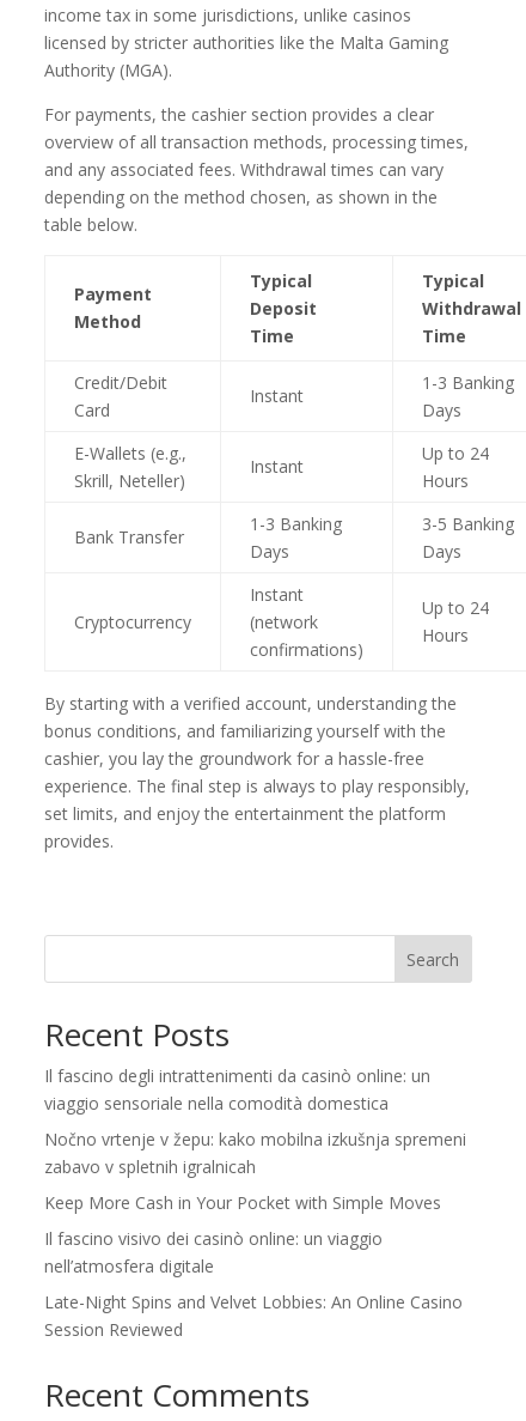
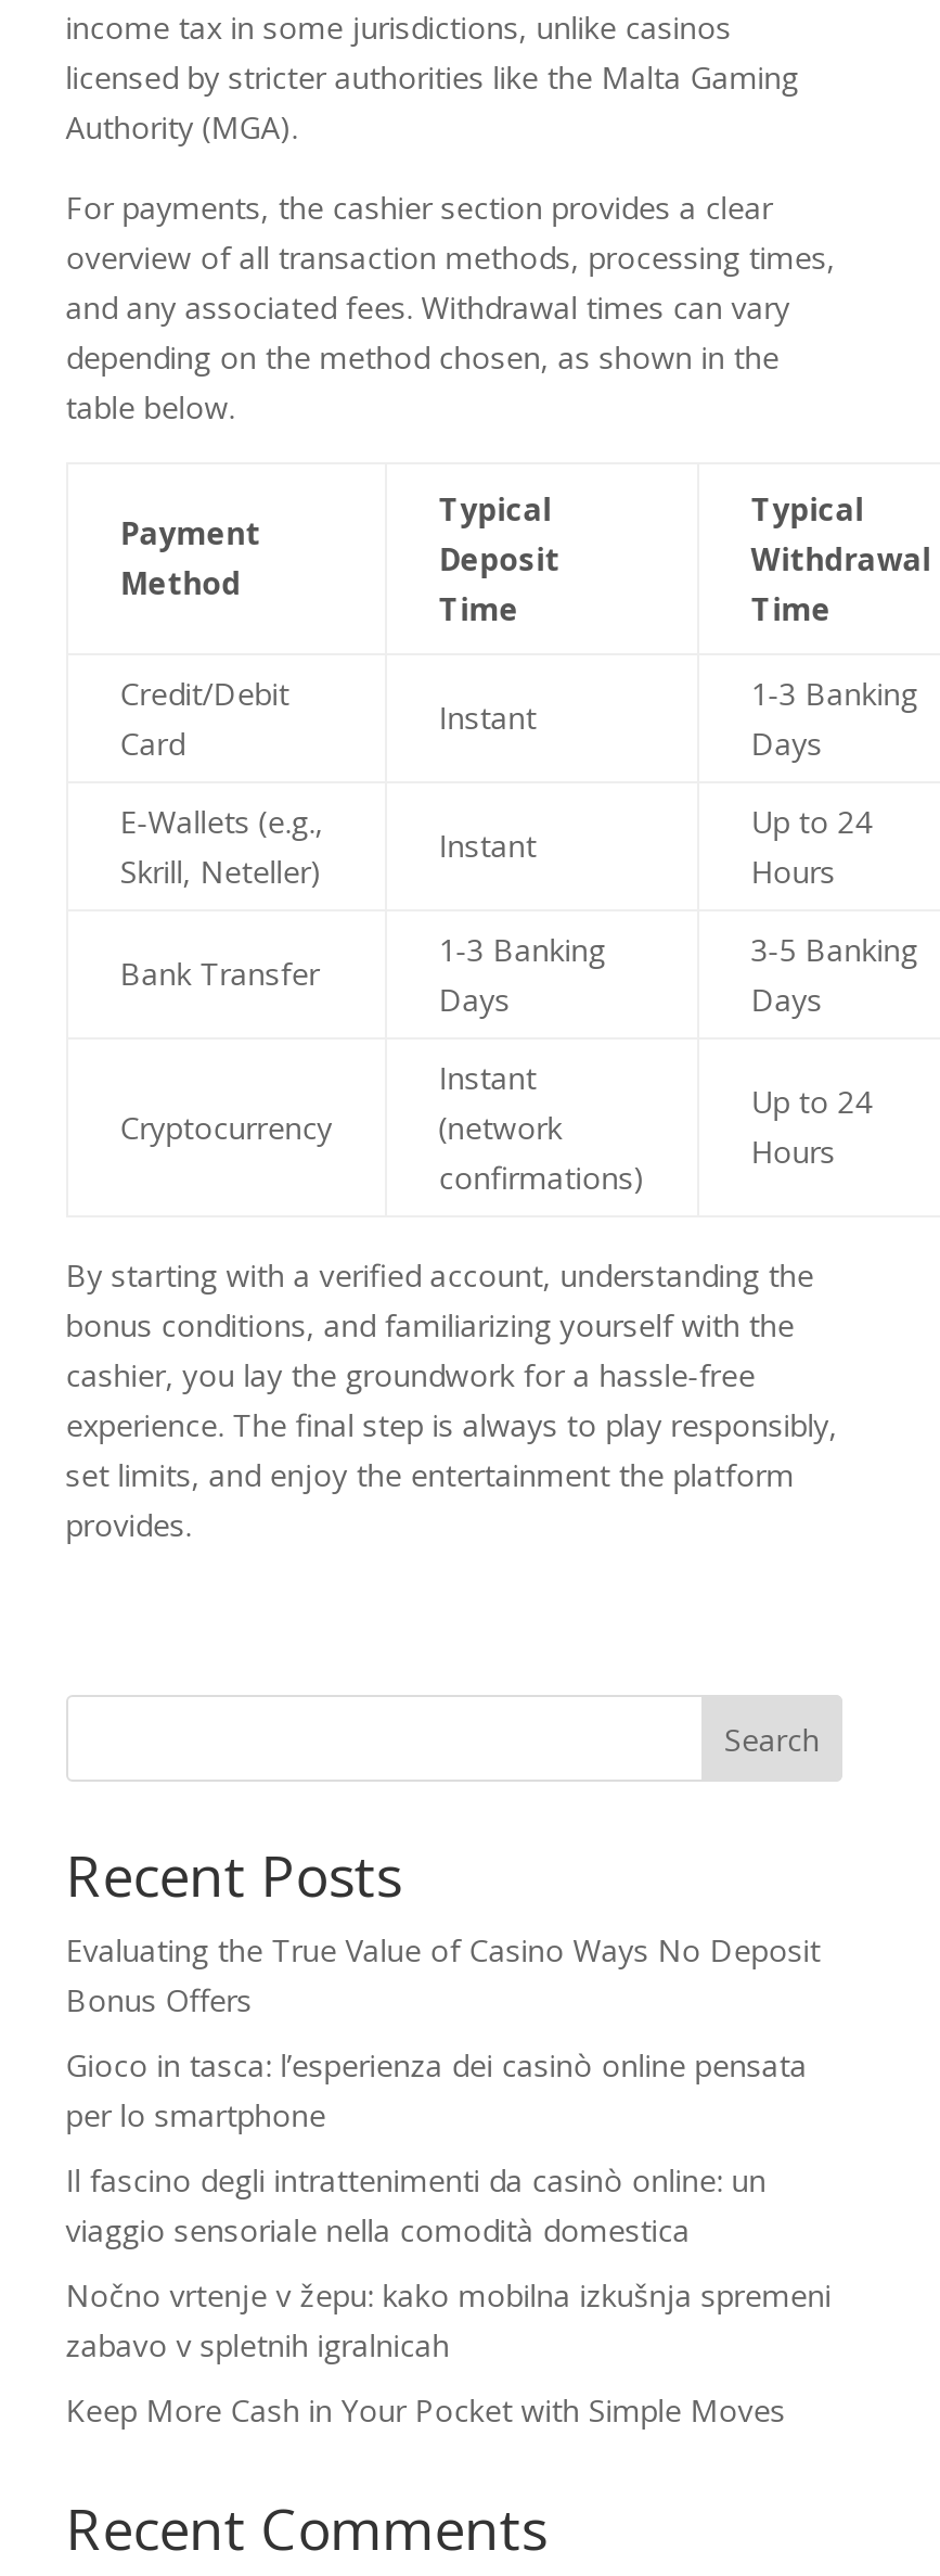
none -> [66,1930,820,2136] Evaluating the True Value of Casino Ways No Deposit | Bonus Offers | Gioco in tasca: l’esperienza dei casinò online pensata | per lo smartphone
moved [44,1064,466,1214] -> [66,2160,831,2431]: Il fascino degli intrattenimenti da casinò online: un | viaggio sensoriale nella comodità domestica | Nočno vrtenje v žepu: kako mobilna izkušnja spremeni | zabavo v spletnih igralnicah | Keep More Cash in Your Pocket with Simple Moves
[44,1227,462,1341] Il fascino visivo dei casinò online: un viaggio | nell’atmosfera digitale | Late-Night Spins and Velvet Lobbies: An Online Casino | Session Reviewed -> none

